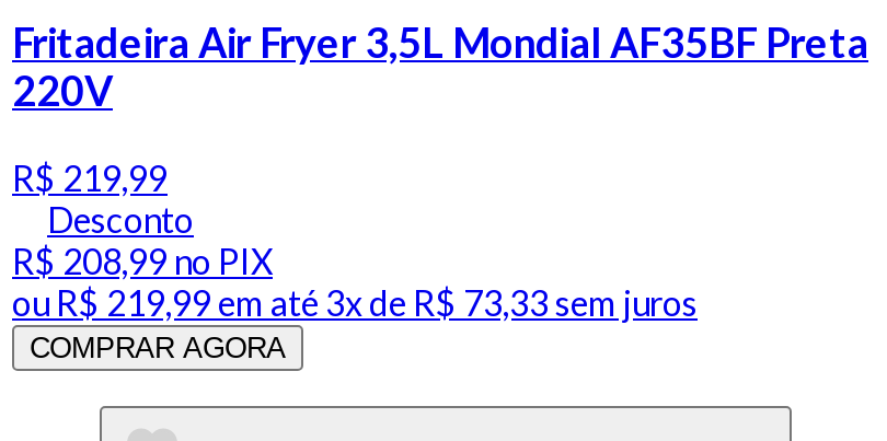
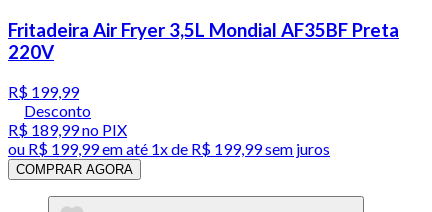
[12,156,168,198] R$ 219,99 -> [8,82,79,101] R$ 199,99
[12,239,273,281] R$ 208,99no PIX -> [8,120,127,139] R$ 189,99no PIX
[12,281,698,322] ouR$ 219,99em até 3x de R$ 73,33 sem juros -> [8,139,330,158] ouR$ 199,99em até 1x de R$ 199,99 sem juros

